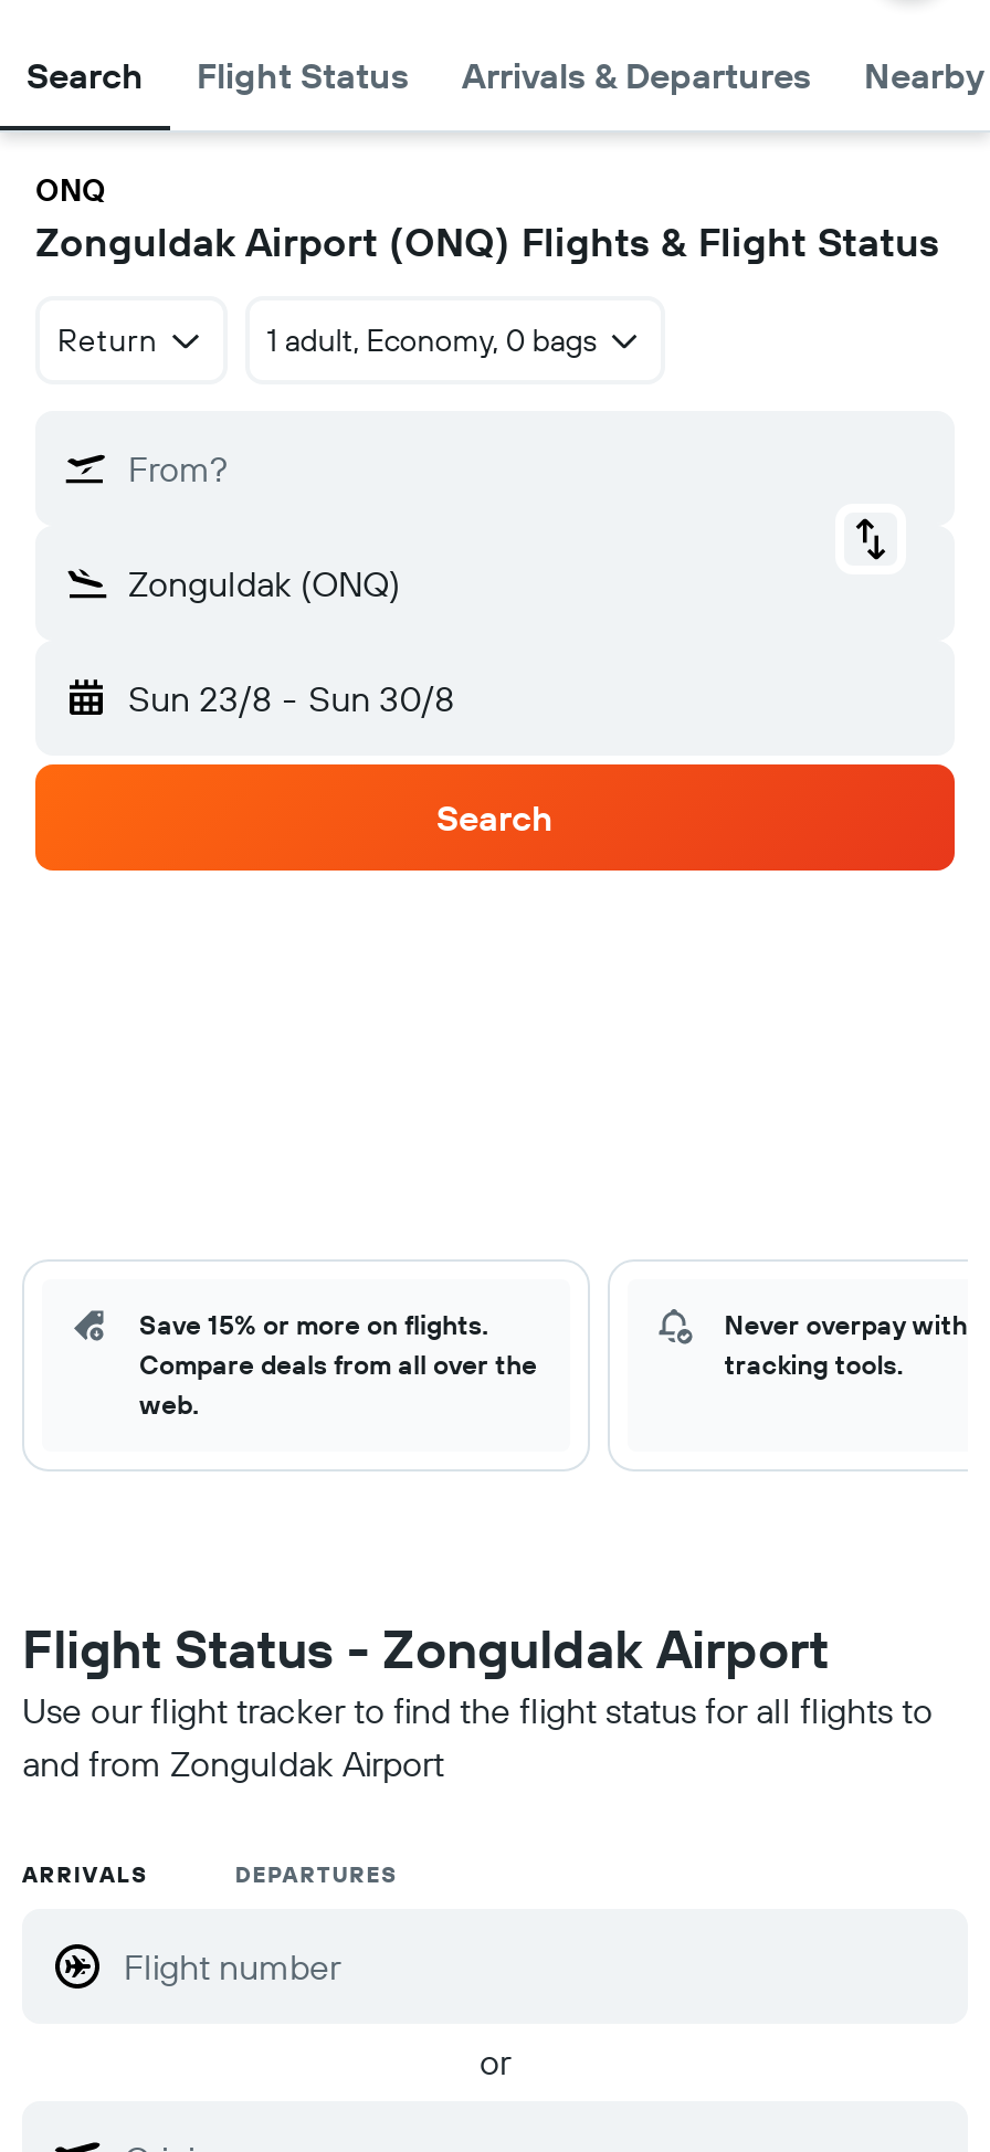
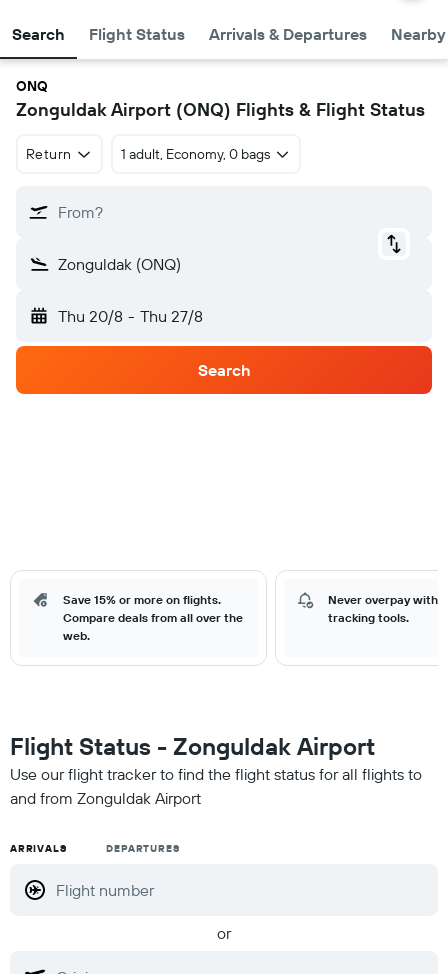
[128,676,454,720] Sun 23/8 - Sun 30/8 -> [58,306,203,326] Thu 20/8 - Thu 27/8

